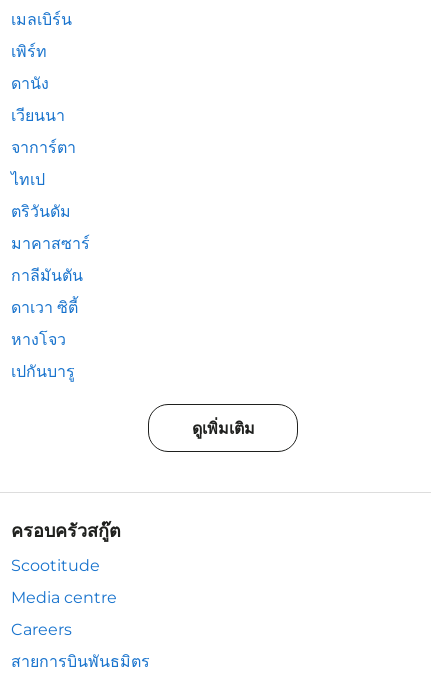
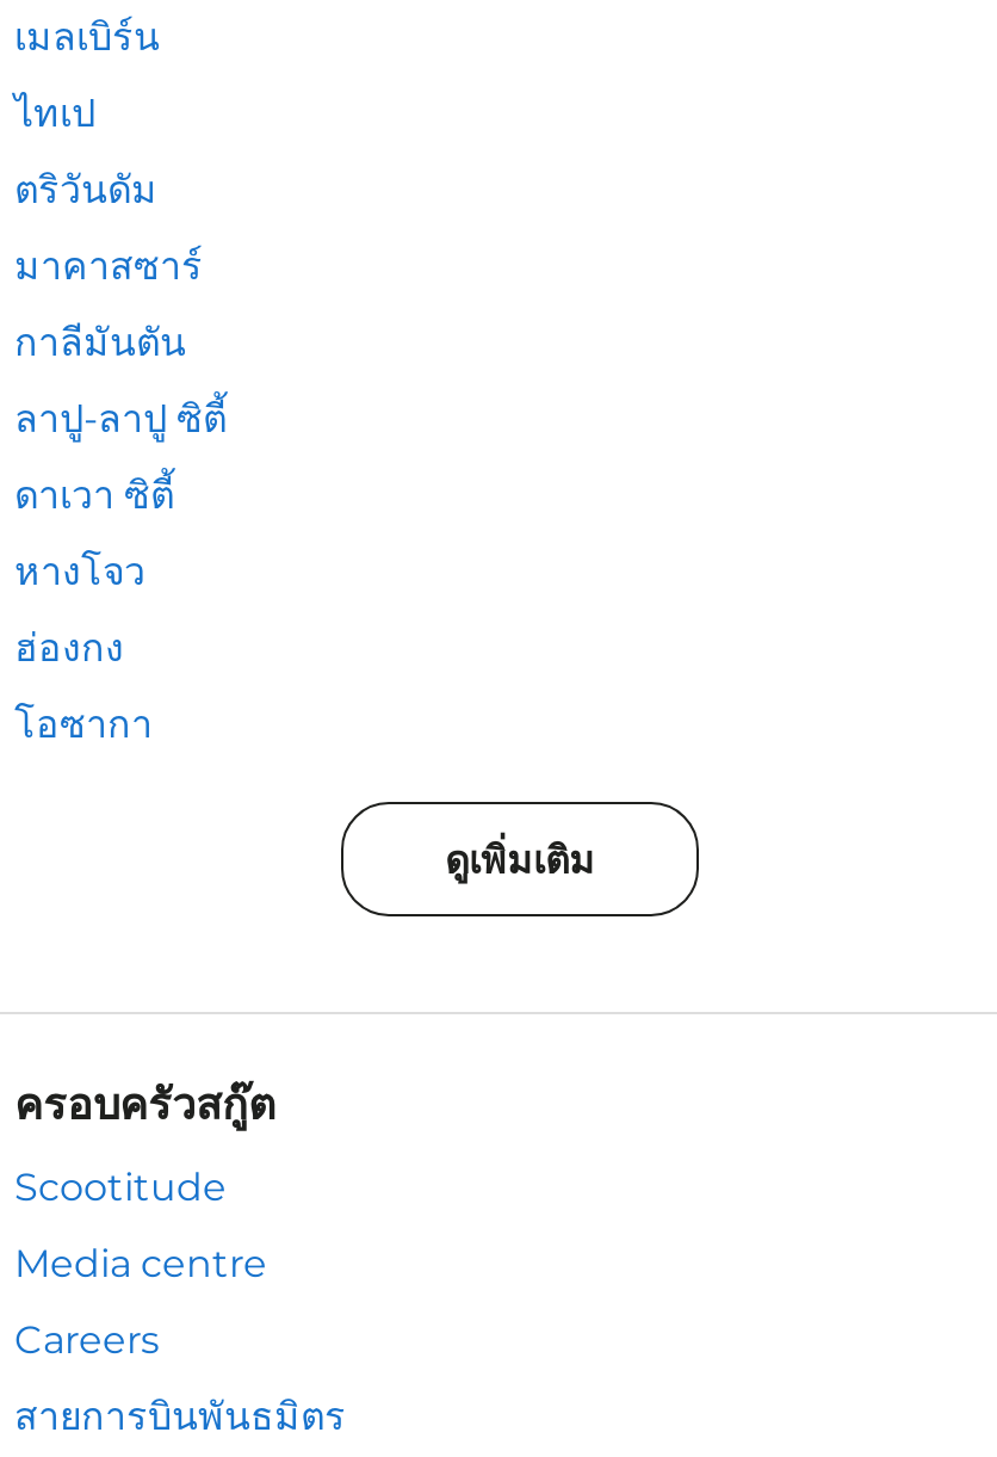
[11,42,76,157] เพิร์ท | ดานัง | เวียนนา | จาการ์ตา -> none
moved [11,170,90,285] -> [14,91,203,365]: ไทเป | ตริวันดัม | มาคาสซาร์ | กาลีมันตัน
none -> [14,396,227,442] ลาปู-ลาปู ซิตี้
moved [11,298,78,349] -> [14,473,174,594]: ดาเวา ซิตี้ | หางโจว
[11,362,75,381] เปกันบารู -> [14,625,153,747] ฮ่องกง | โอซากา

